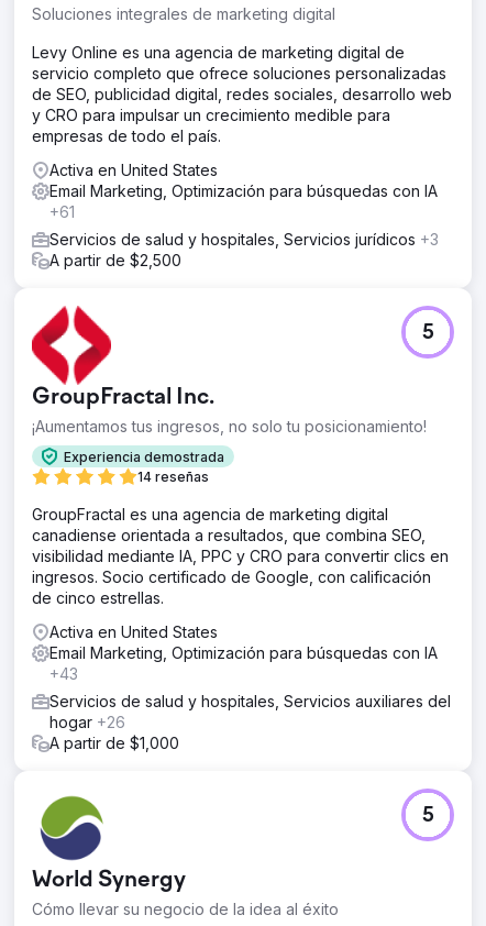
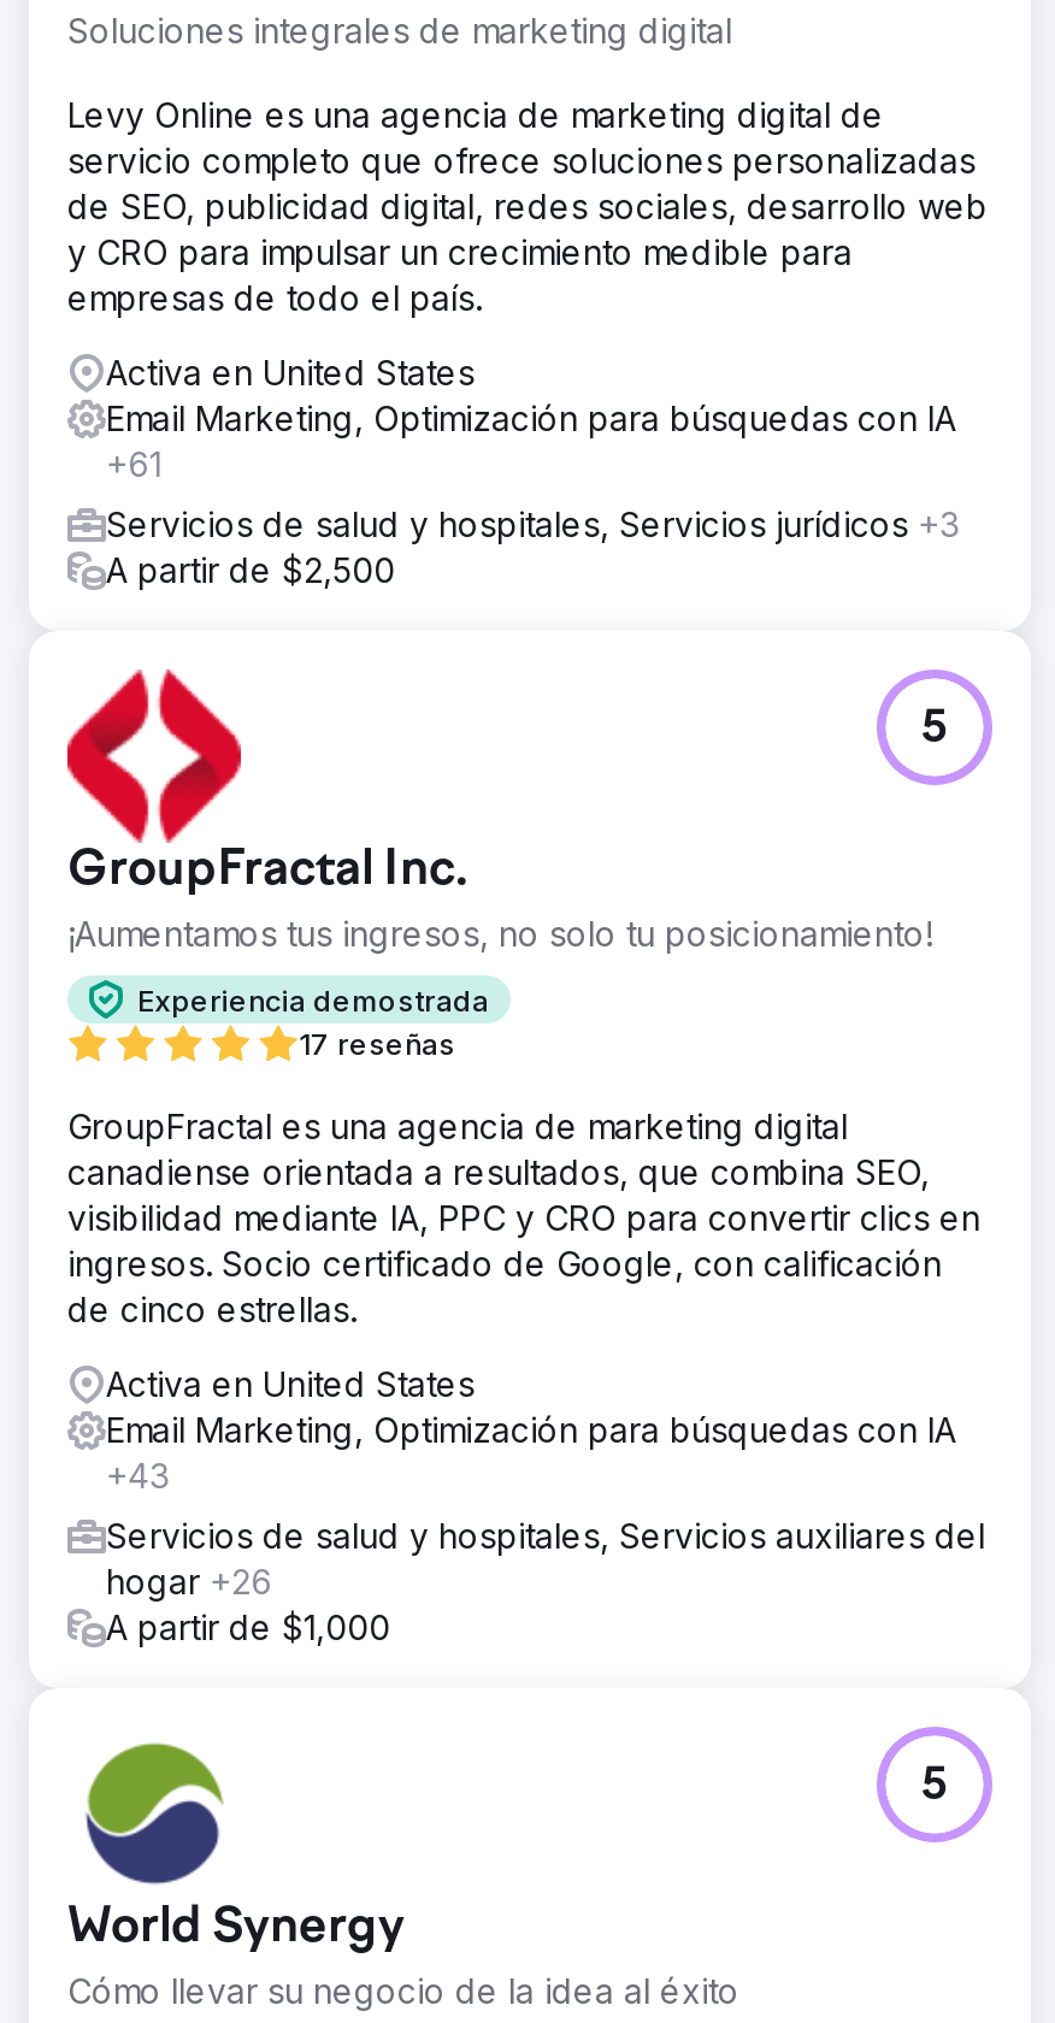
[137,468,209,485] 14 reseñas -> [299,1026,455,1062] 17 reseñas

